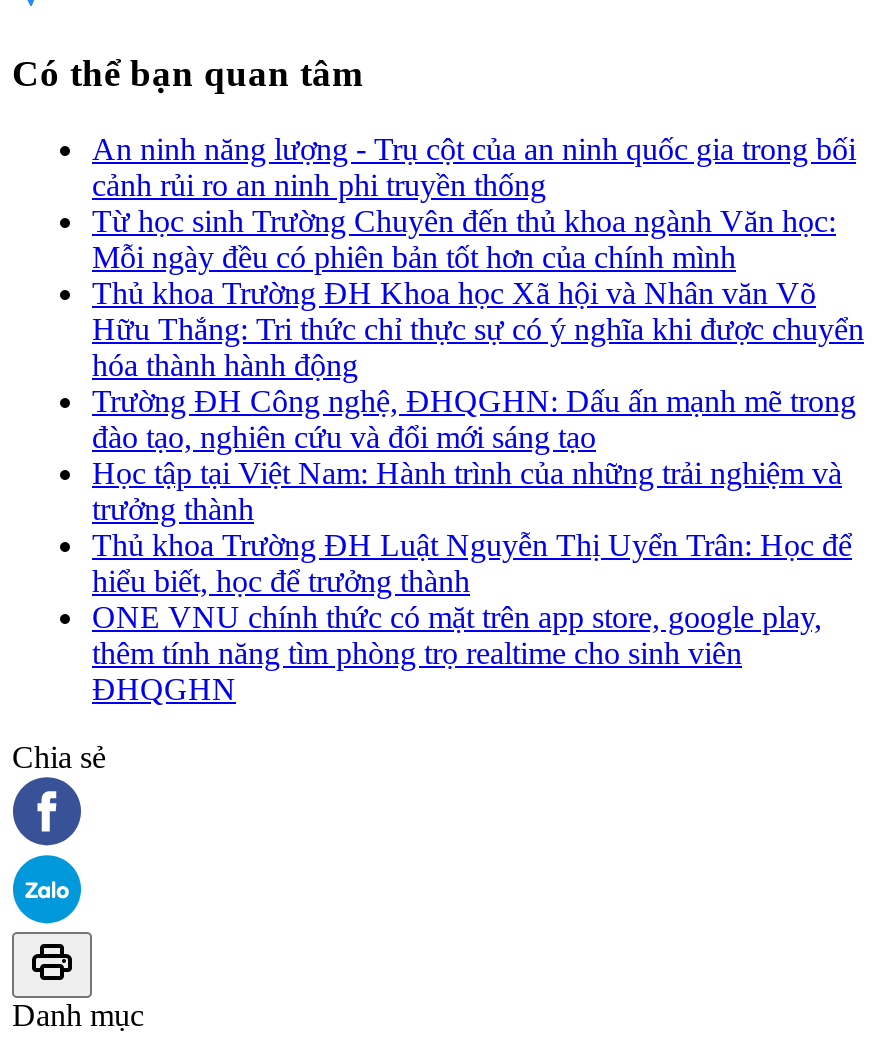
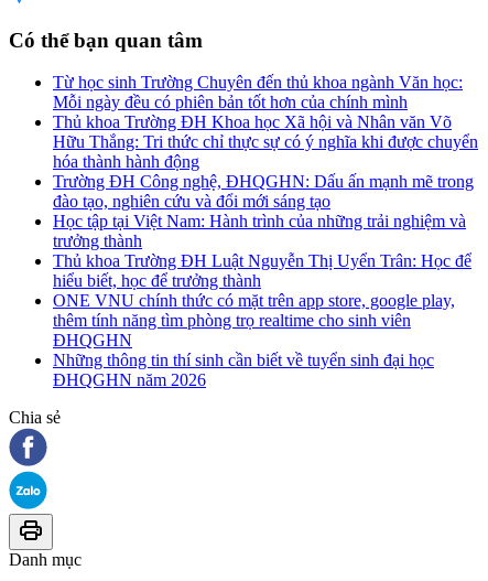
[92,132,856,202] An ninh năng lượng - Trụ cột của an ninh quốc gia trong bối | cảnh rủi ro an ninh phi truyền thống -> none
moved [92,204,864,706] -> [53,73,478,350]: Từ học sinh Trường Chuyên đến thủ khoa ngành Văn học: | Mỗi ngày đều có phiên bản tốt hơn của chính mình | Thủ khoa Trường ĐH Khoa học Xã hội và Nhân văn Võ | ... | thêm tính năng tìm phòng trọ realtime cho sinh viên | ĐHQGHN
none -> [53,351,434,389] Những thông tin thí sinh cần biết về tuyển sinh đại học | ĐHQGHN năm 2026

